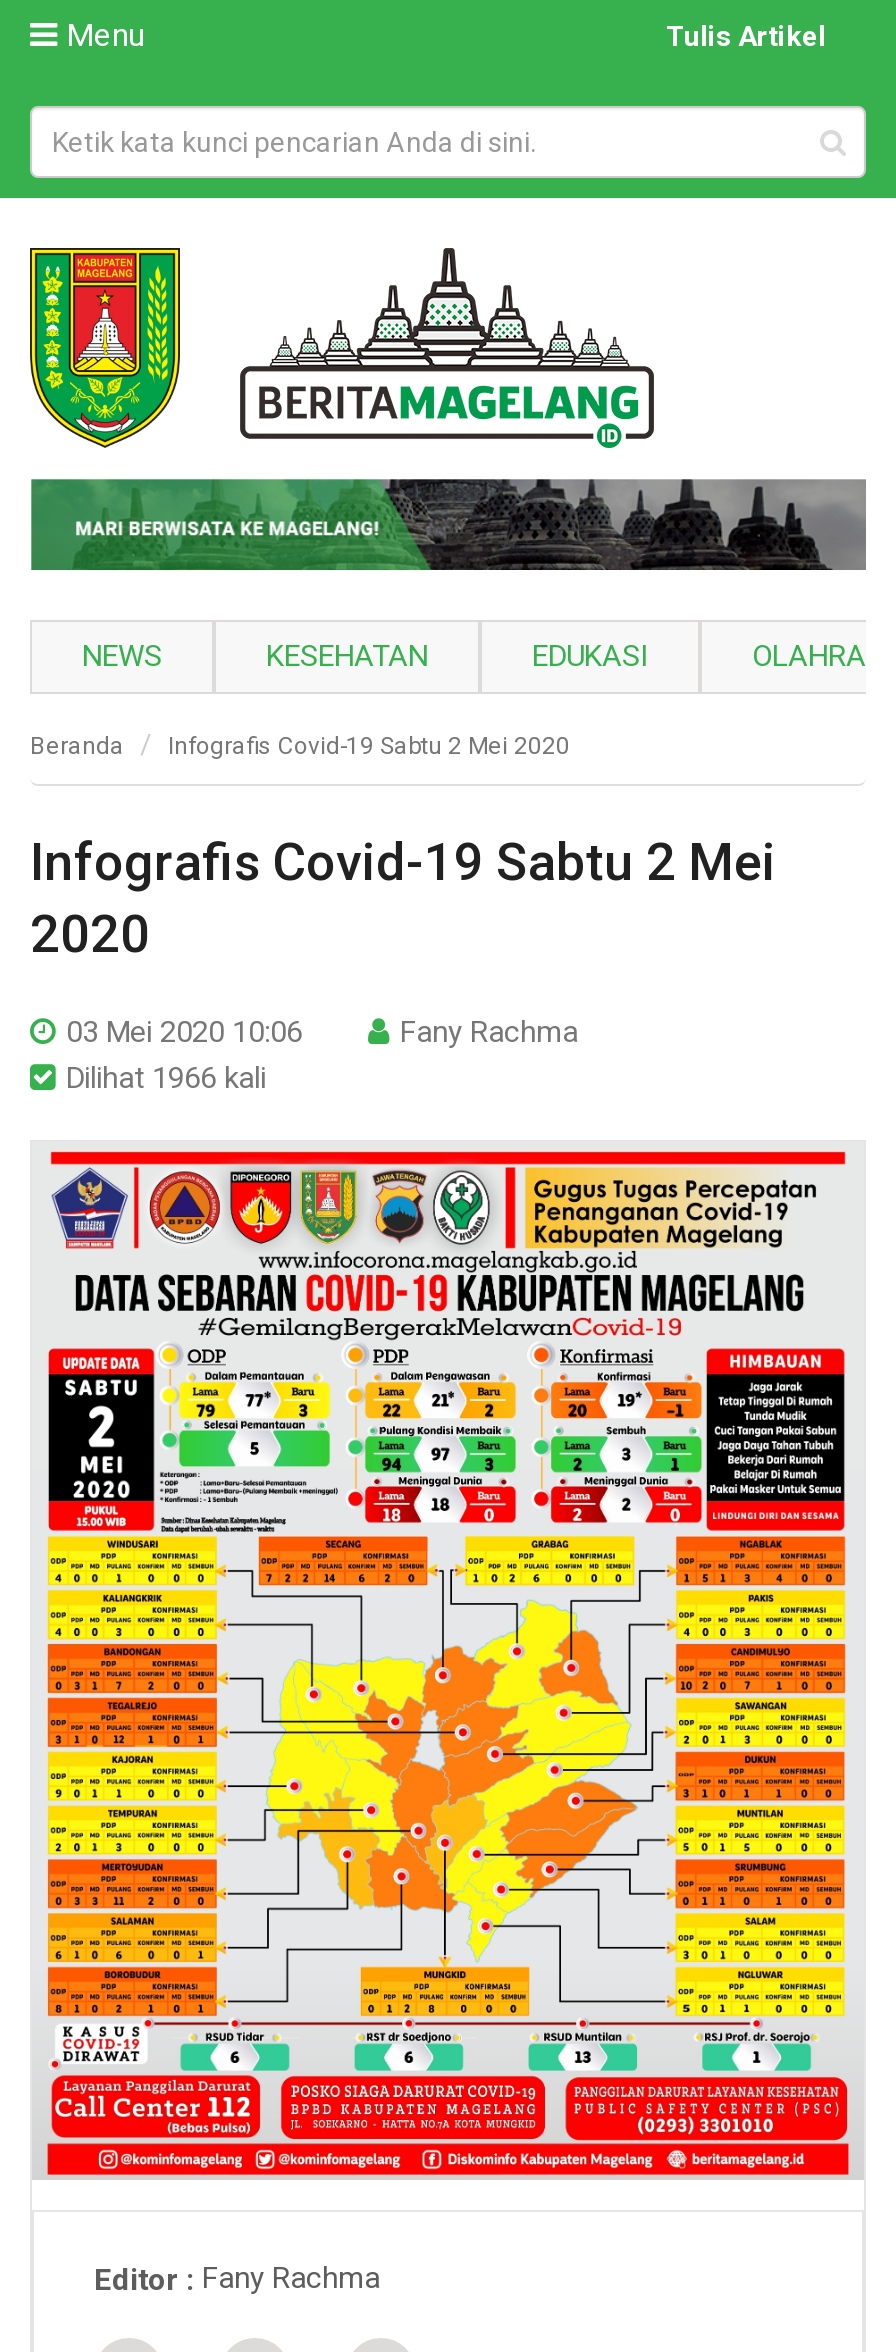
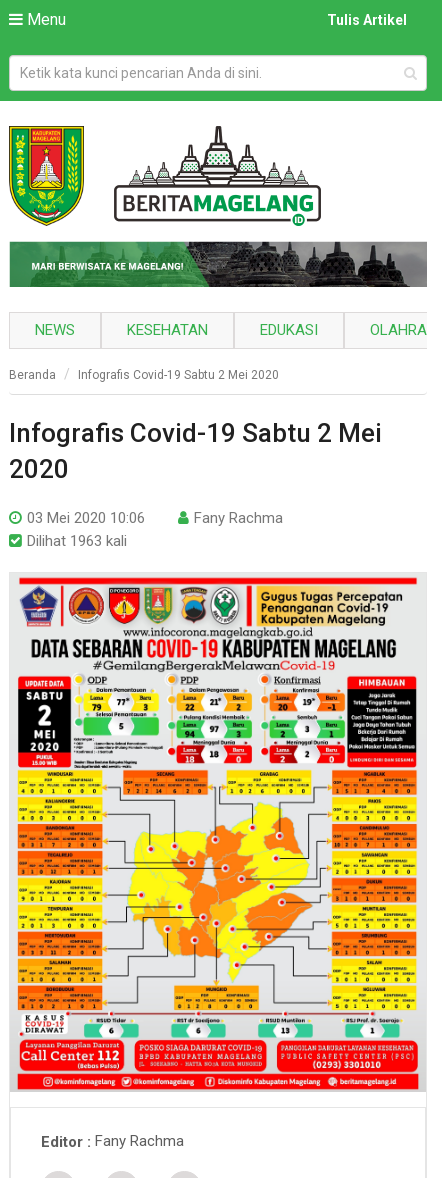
[66,1060,266,1096] Dilihat 1966 kali -> [27,532,127,550] Dilihat 1963 kali

